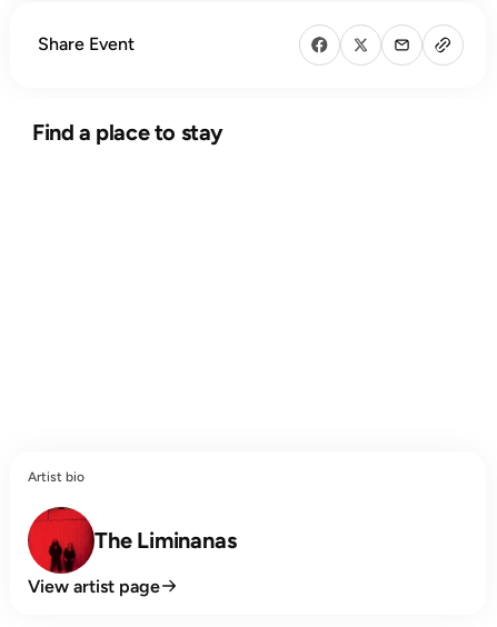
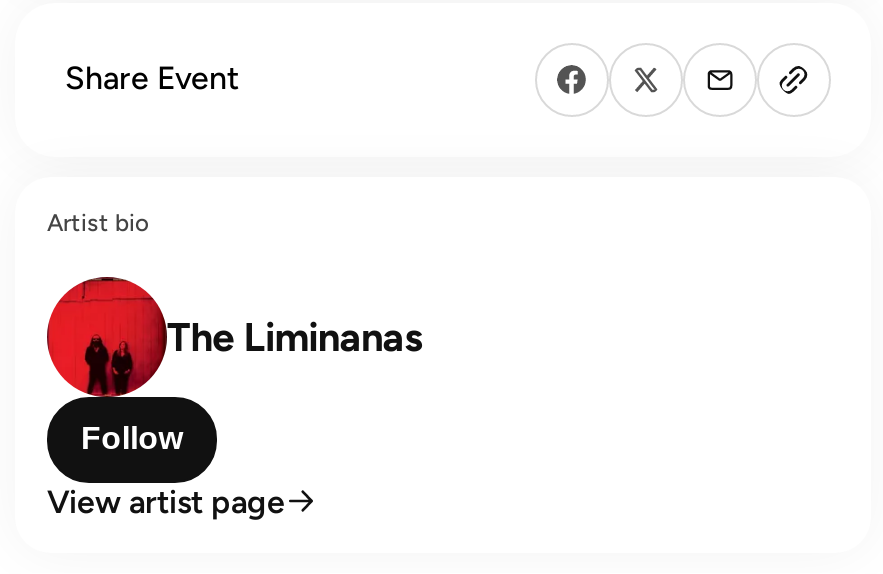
[32,118,223,145] Find a place to stay -> none
moved [28,469,236,553] -> [47,208,422,360]: Artist bio | The Liminanas
none -> [81,421,183,455] Follow

